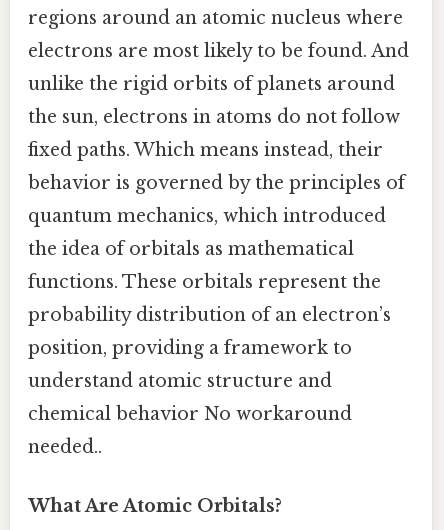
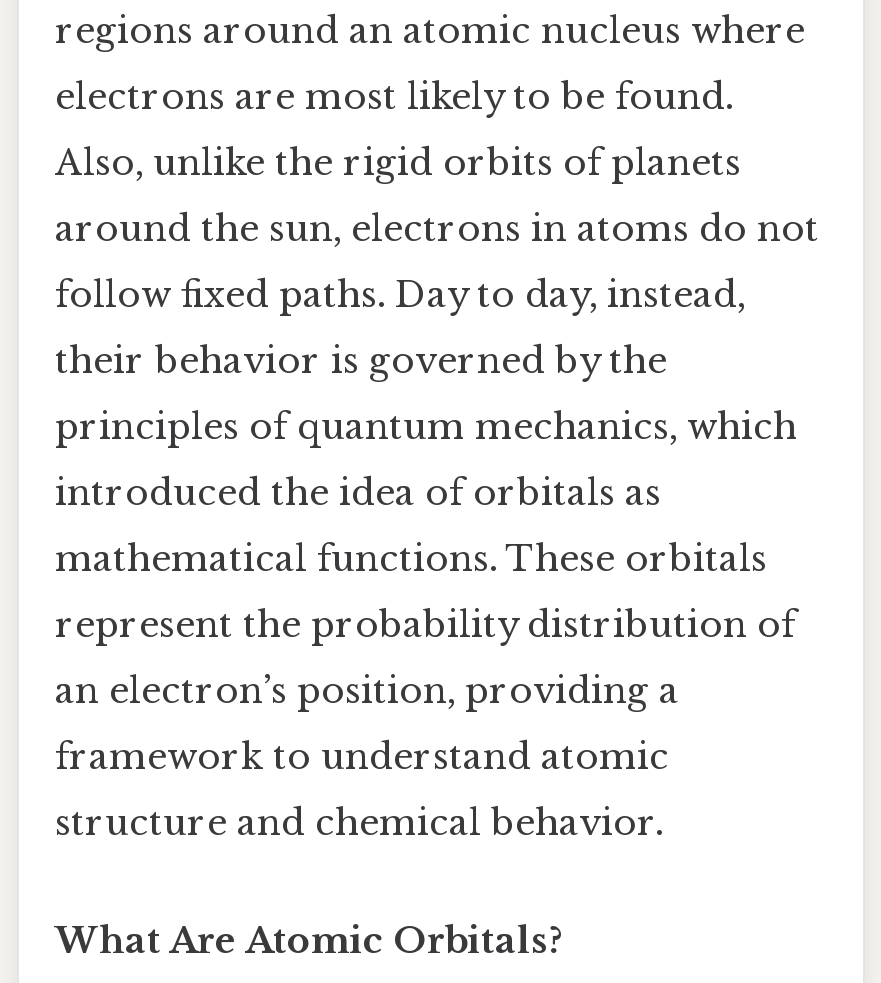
[28,40,409,458] electrons are most likely to be found. And | unlike the rigid orbits of planets around | the sun, electrons in atoms do not follow | fixed paths. Which means instead, their | behavior is governed by the principles of | quantum mechanics, which introduced | the idea of orbitals as mathematical | functions. These orbitals represent the | probability distribution of an electron’s | position, providing a framework to | understand atomic structure and | chemical behavior No workaround | needed.. -> [55,75,819,845] electrons are most likely to be found. | Also, unlike the rigid orbits of planets | around the sun, electrons in atoms do not | follow fixed paths. Day to day, instead, | their behavior is governed by the | principles of quantum mechanics, which | introduced the idea of orbitals as | mathematical functions. These orbitals | represent the probability distribution of | an electron’s position, providing a | framework to understand atomic | structure and chemical behavior.

